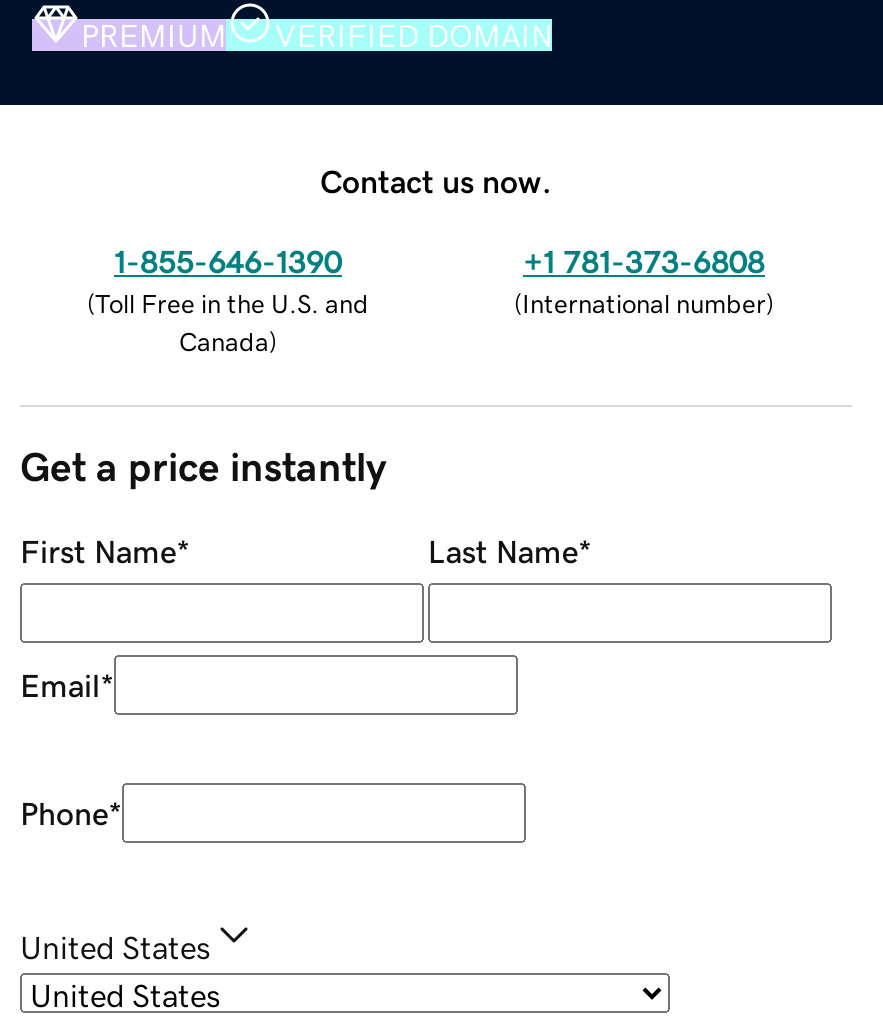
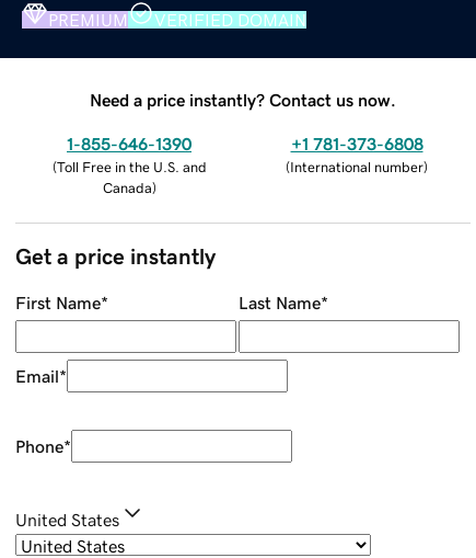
[320,164,552,196] Contact us now. -> [90,91,396,108] Need a price instantly? Contact us now.

